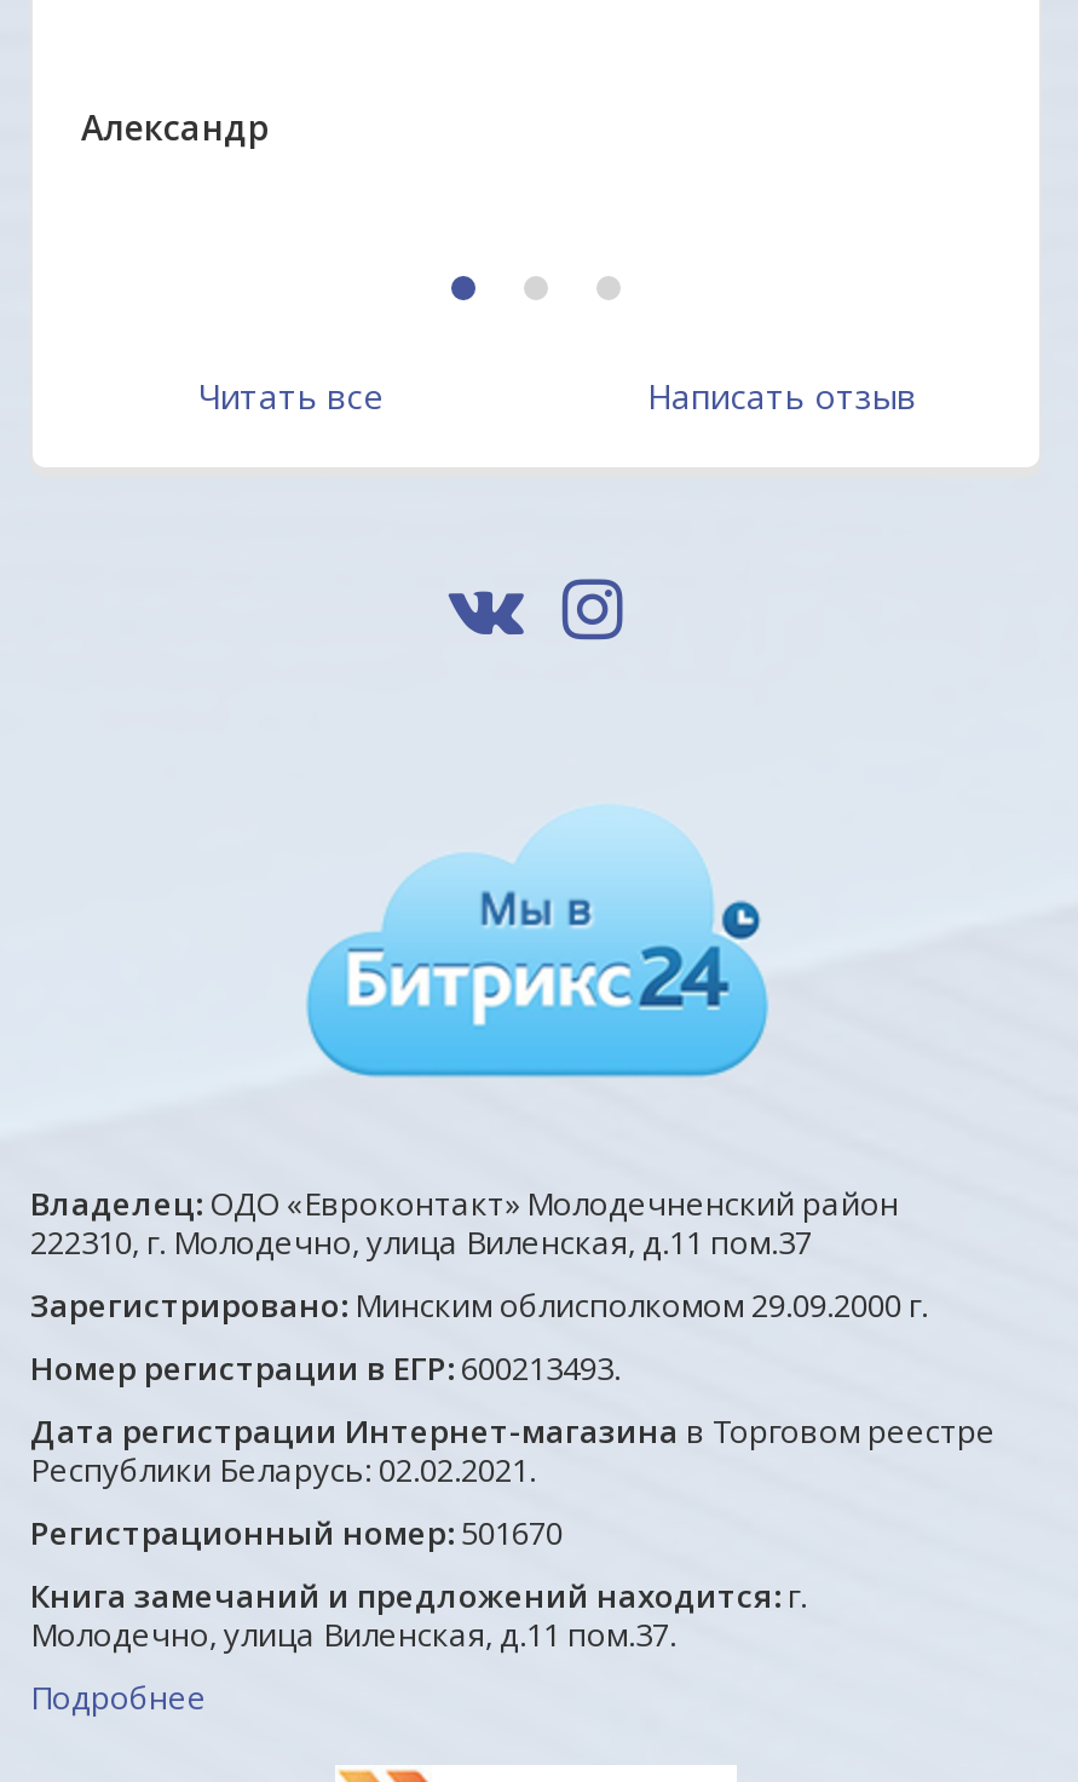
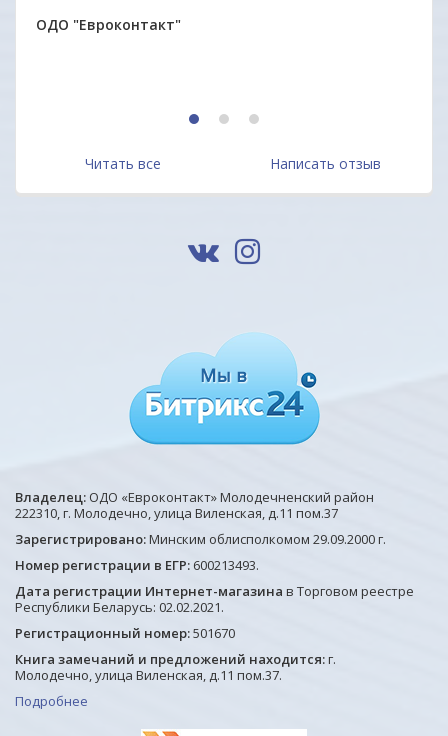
[81,104,270,150] Александр -> [36,15,181,34] ОДО "Евроконтакт"

